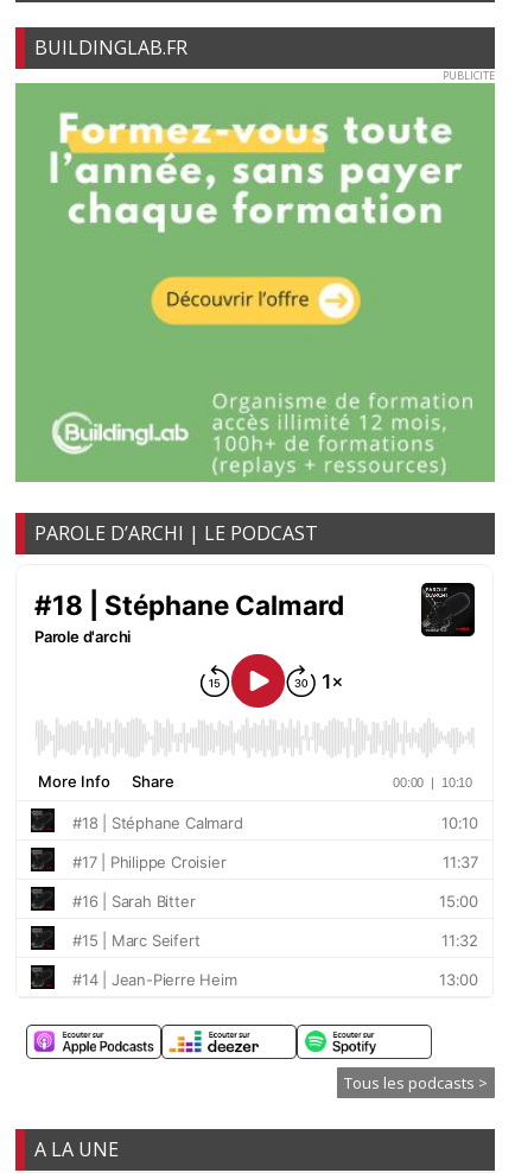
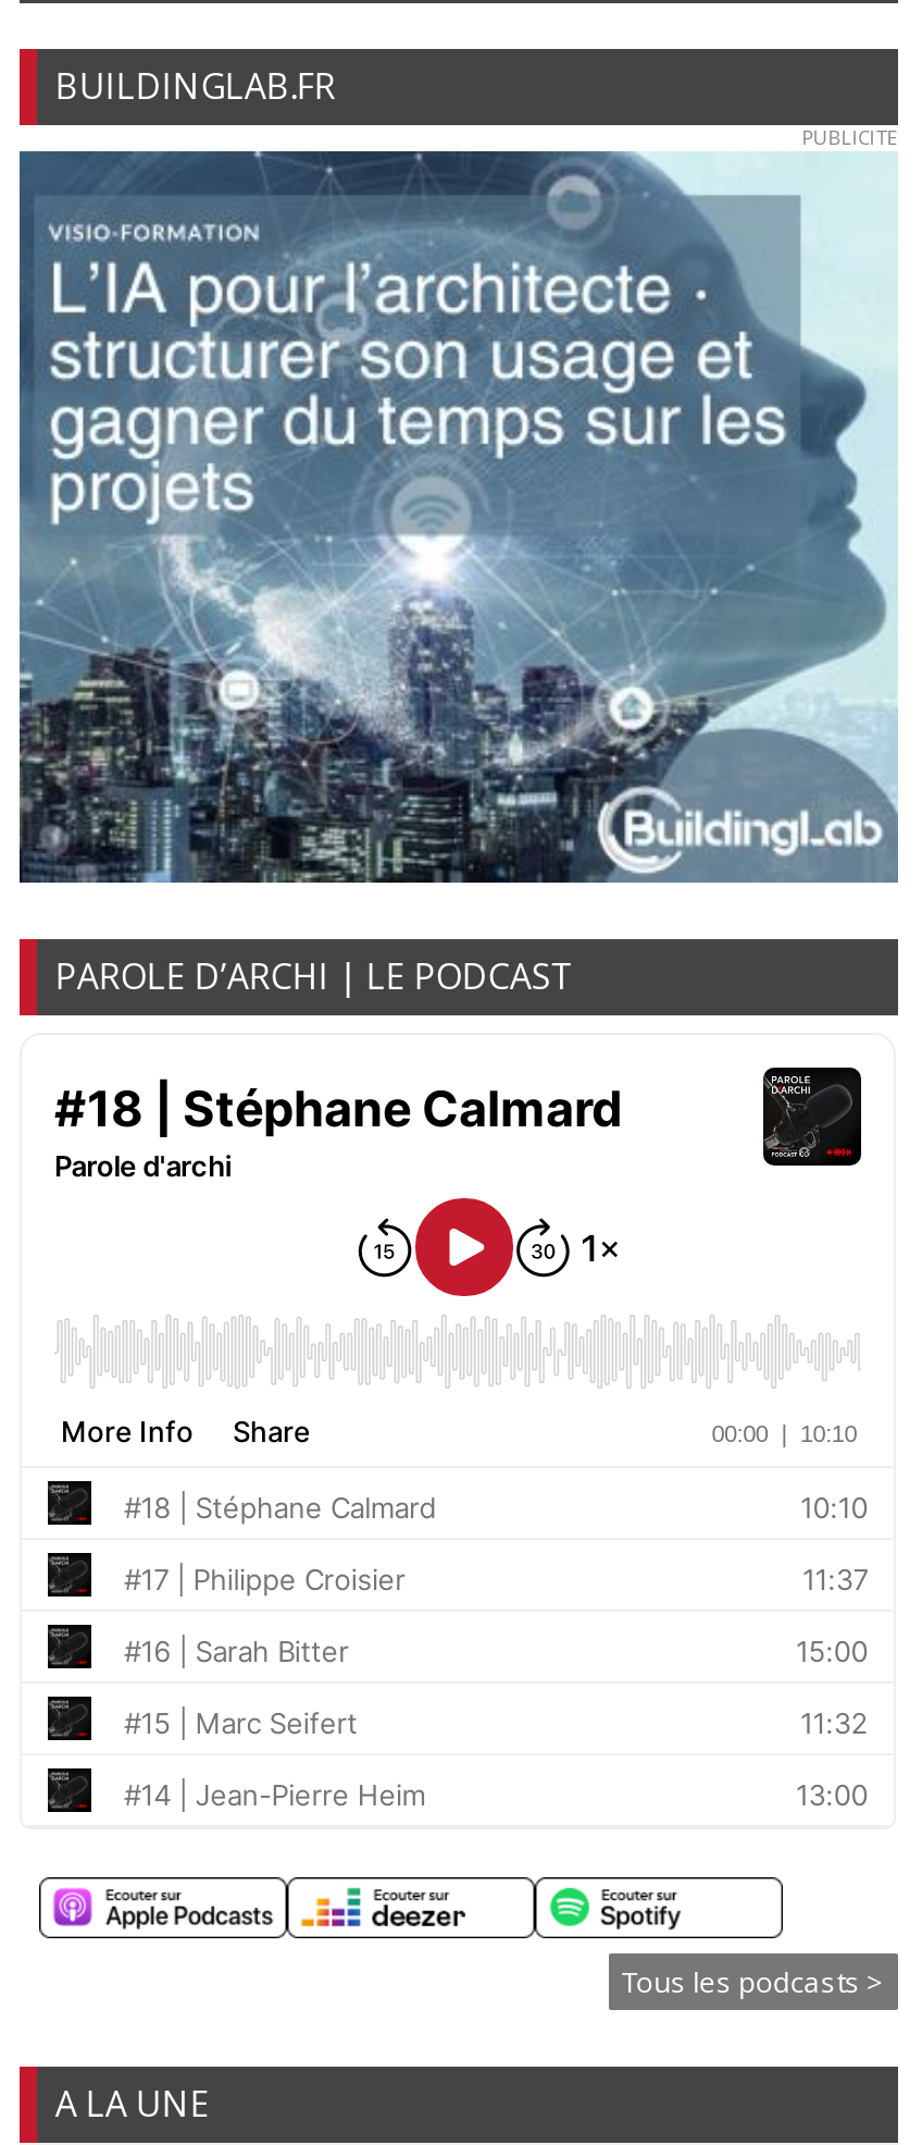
[14,82,496,483] [image] -> [17,149,898,885] [image]

